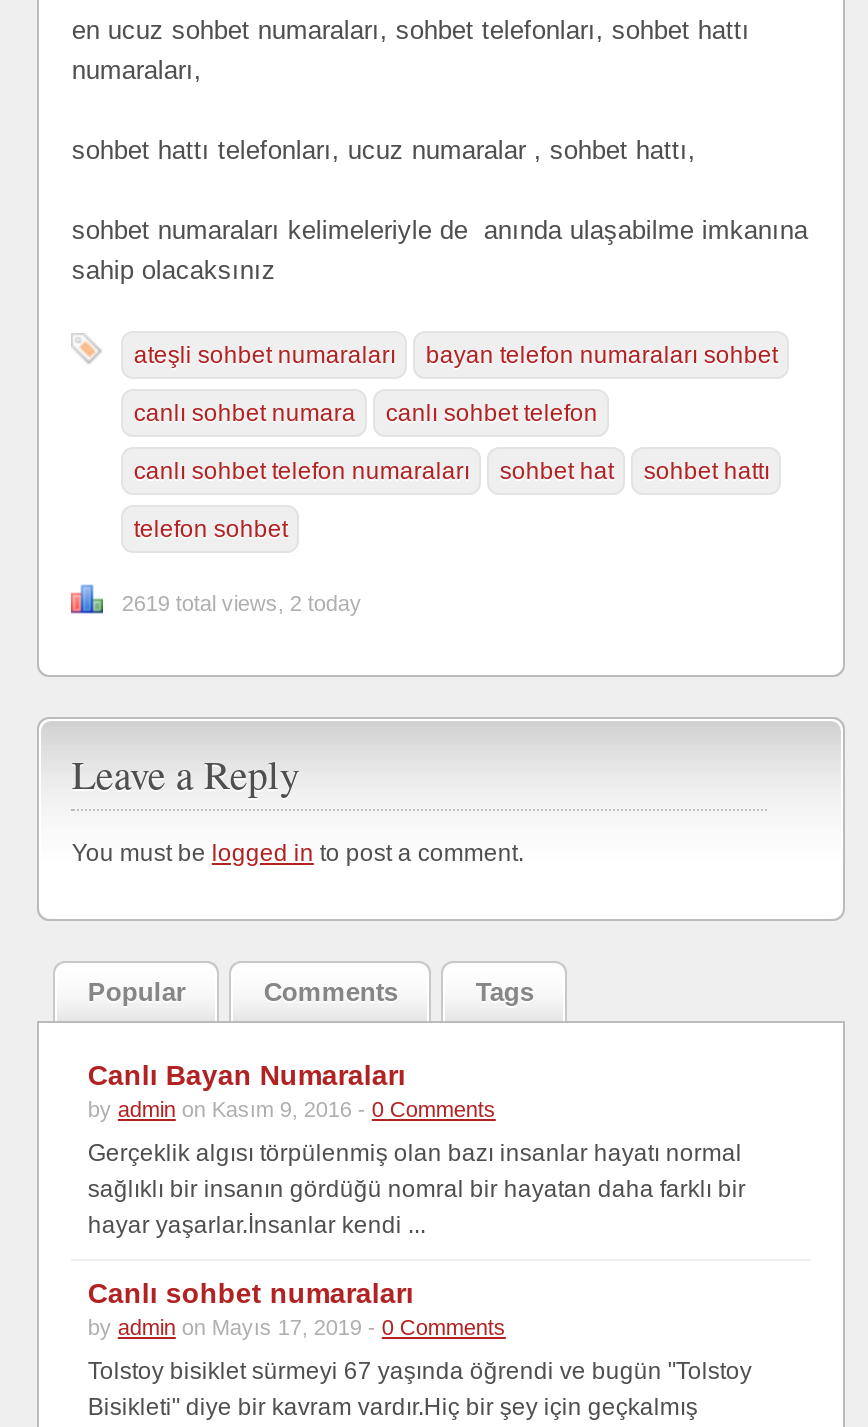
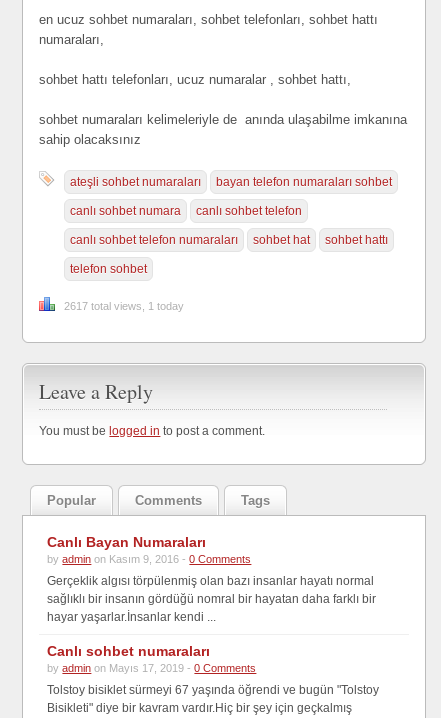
[122,591,362,615] 2619 total views, 2 today -> [64,300,184,312] 2617 total views, 1 today

